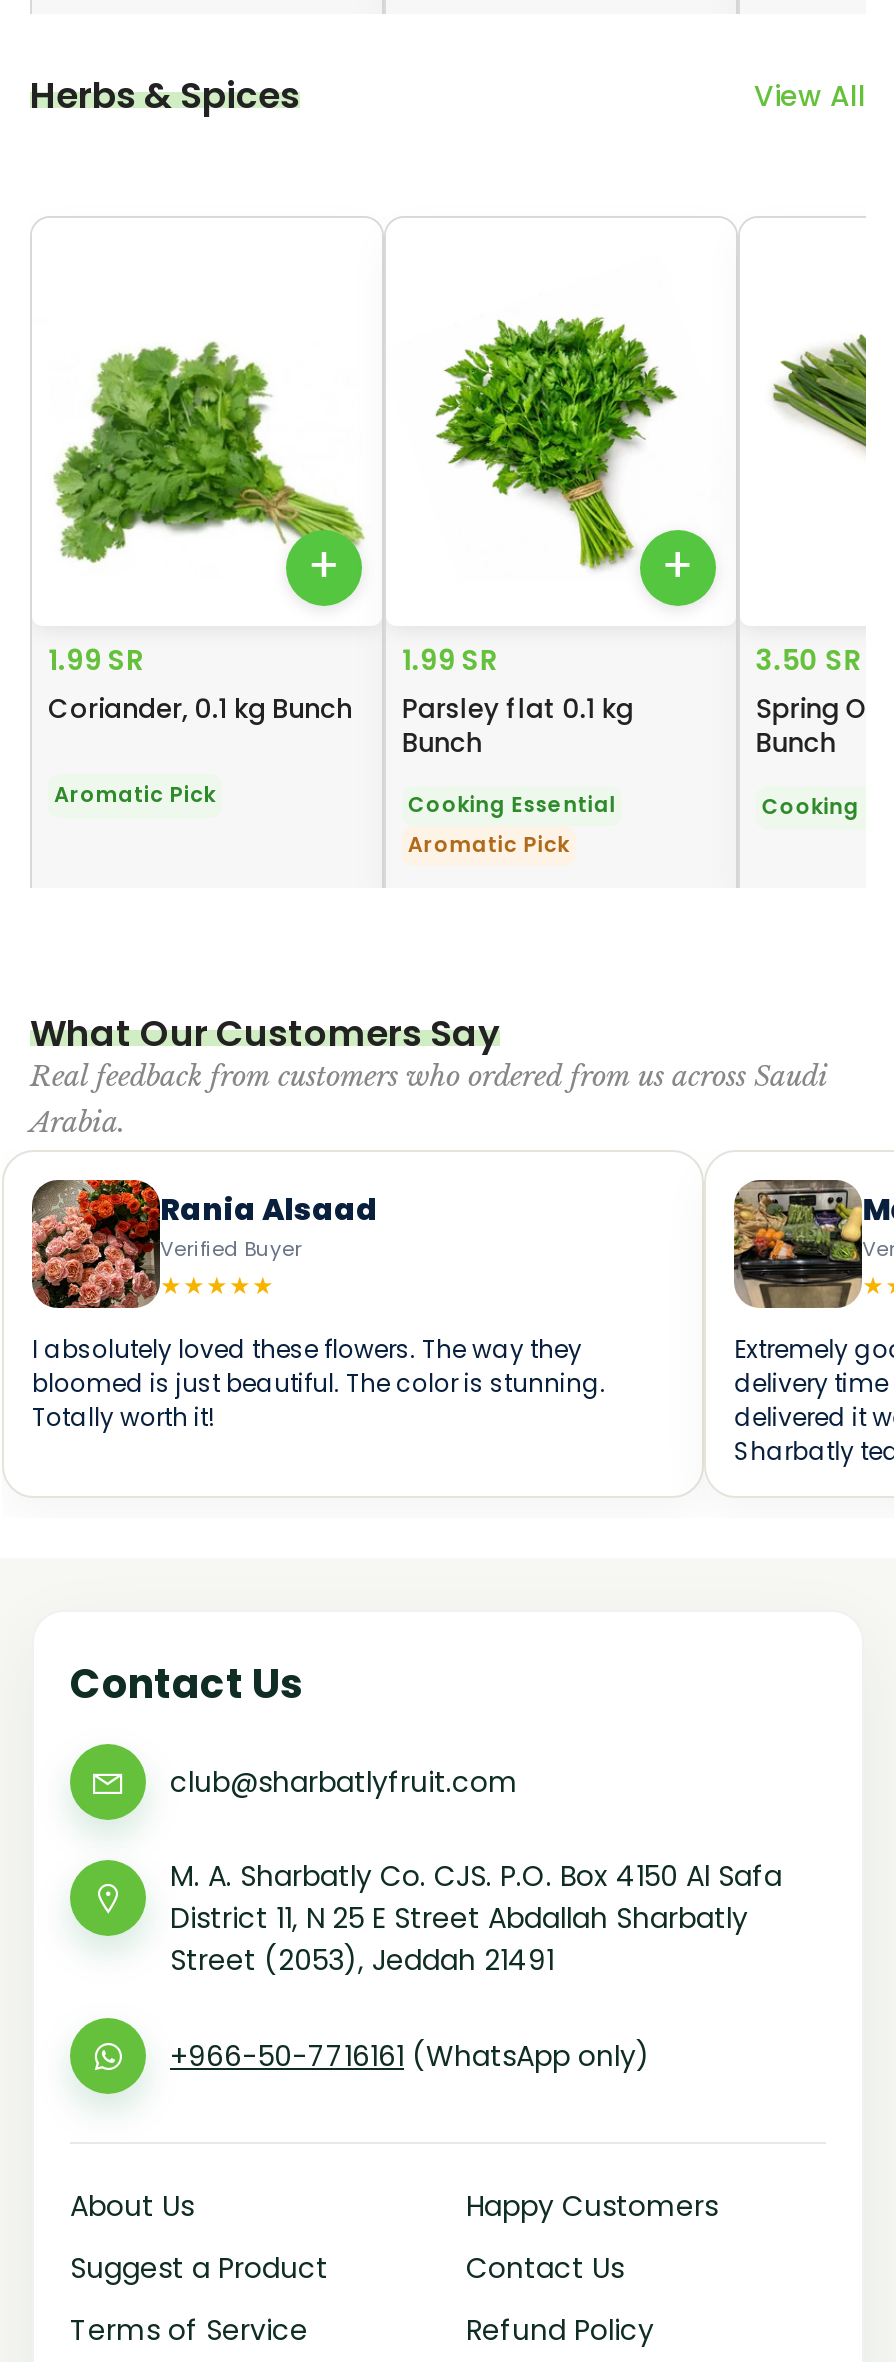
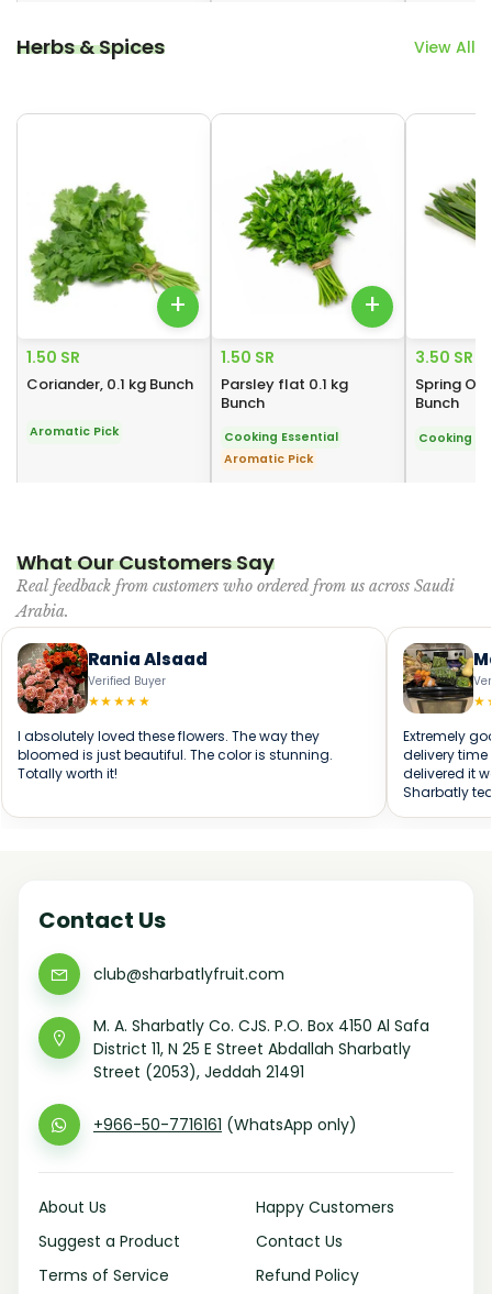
[48,641,144,681] 1.99 SR -> [26,347,80,369] 1.50 SR
[402,641,498,681] 1.99 SR -> [221,347,274,369] 1.50 SR

